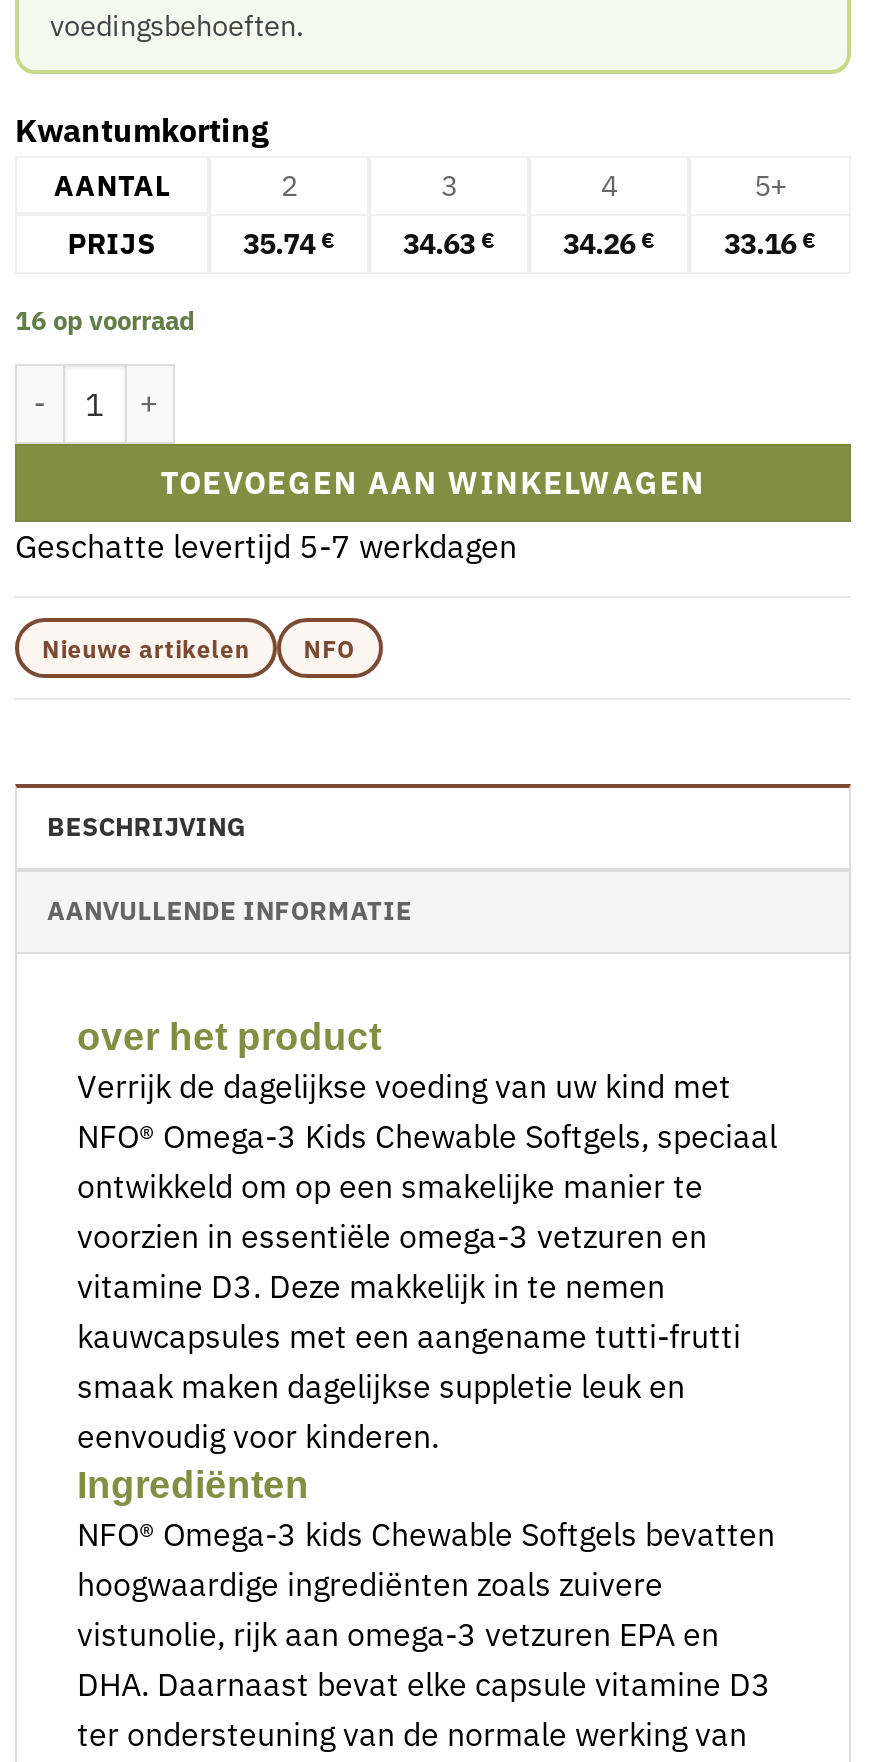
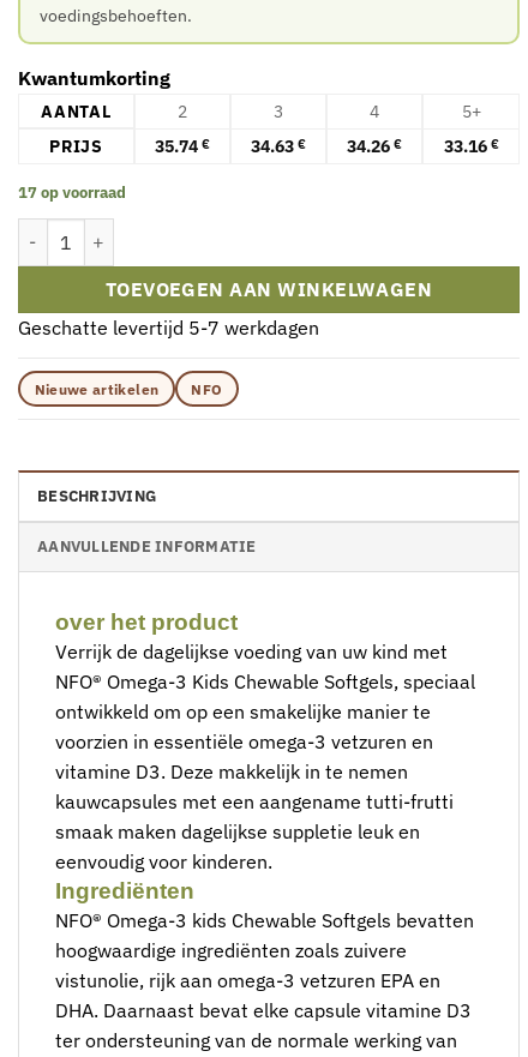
[15,304,195,338] 16 op voorraad -> [18,182,126,203] 17 op voorraad

